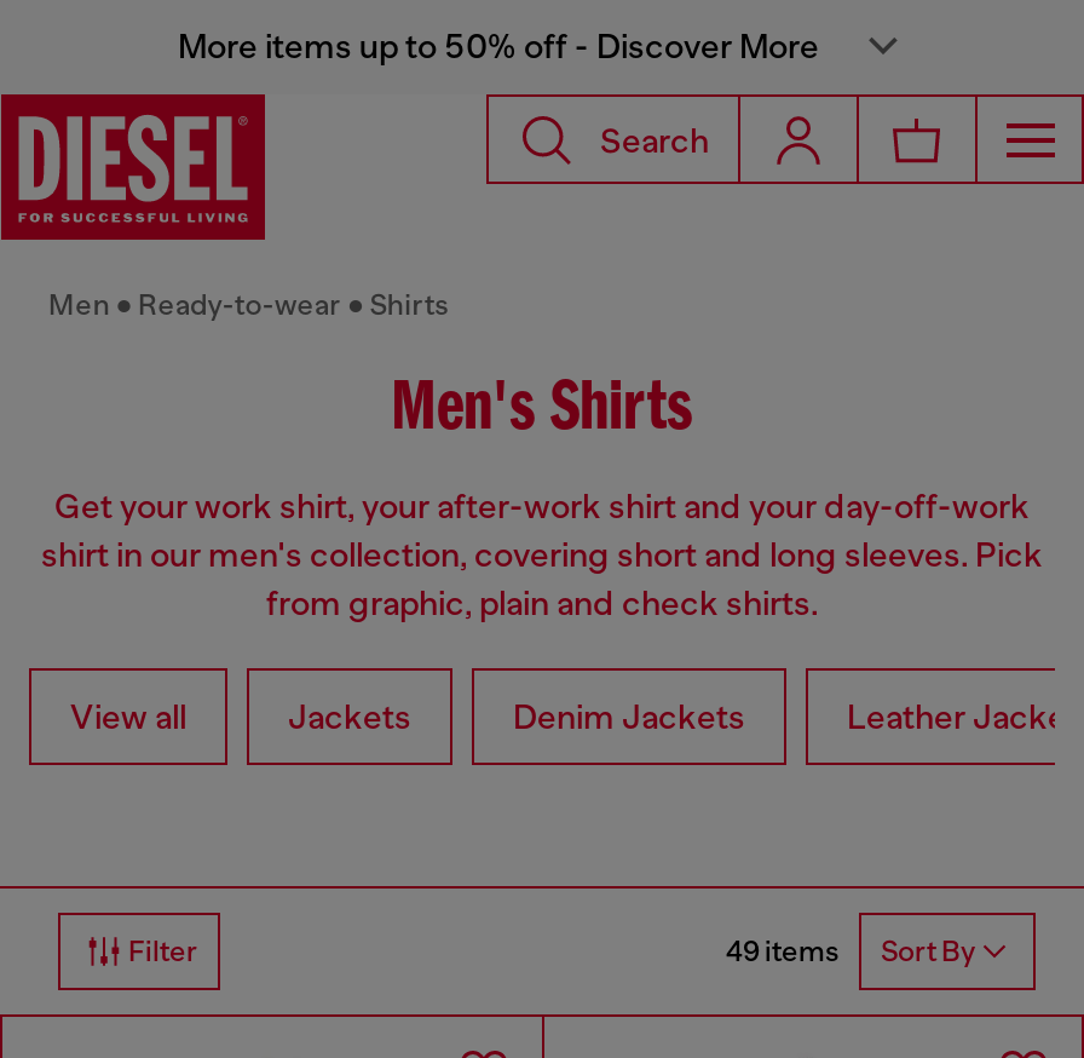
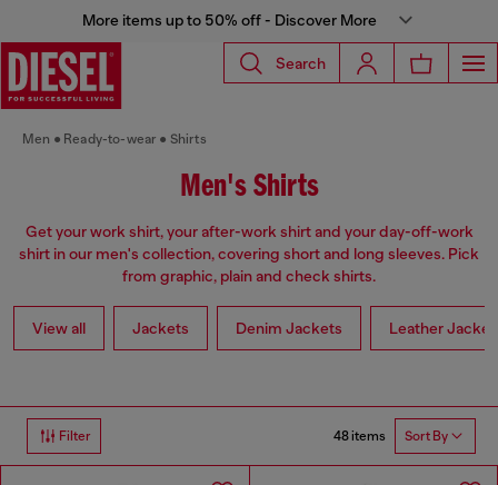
[726,934,975,969] 49 items Sort By -> [333,428,448,444] 48 items Sort By

